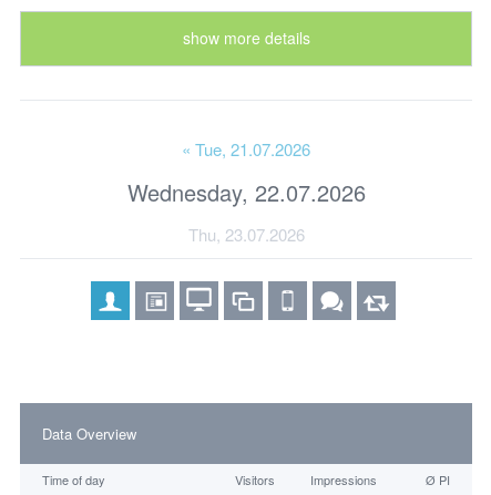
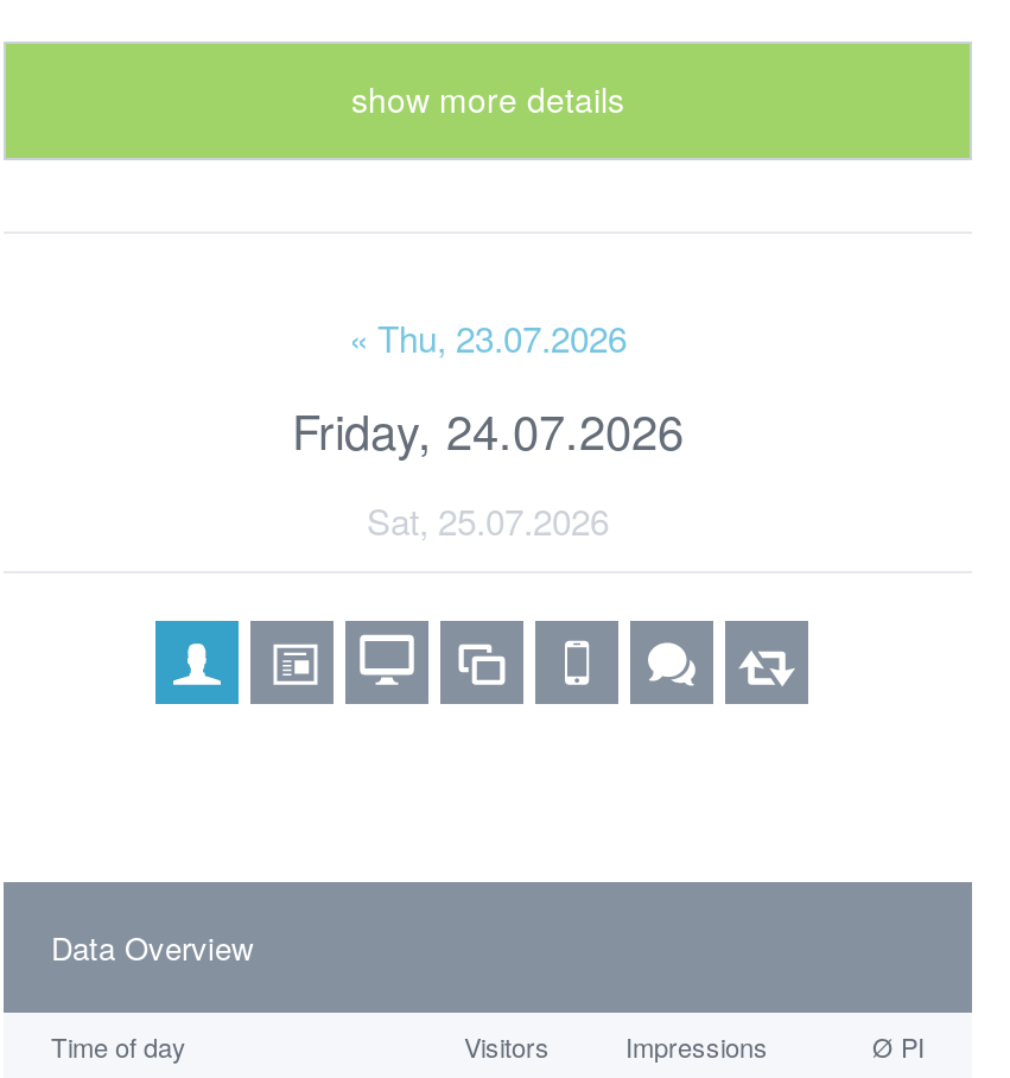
[182,137,310,161] « Tue, 21.07.2026 -> [349,312,627,362] « Thu, 23.07.2026
[127,176,365,246] Wednesday, 22.07.2026 | Thu, 23.07.2026 -> [292,395,684,545] Friday, 24.07.2026 | Sat, 25.07.2026

